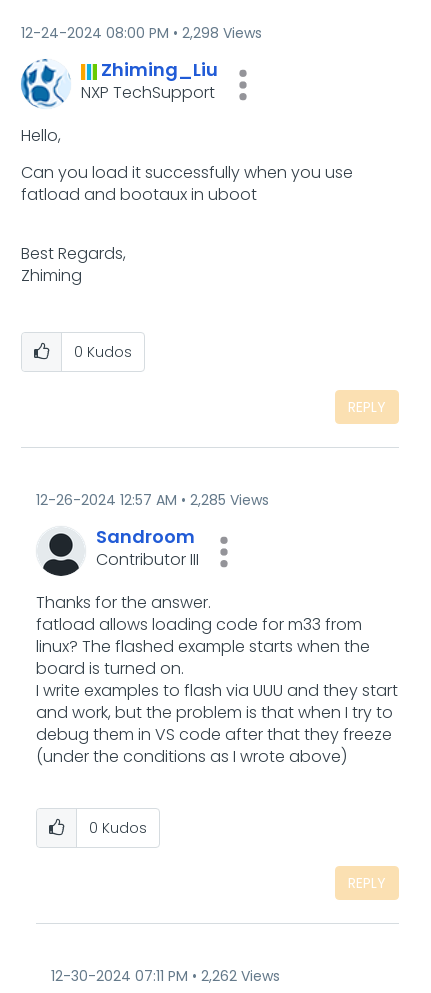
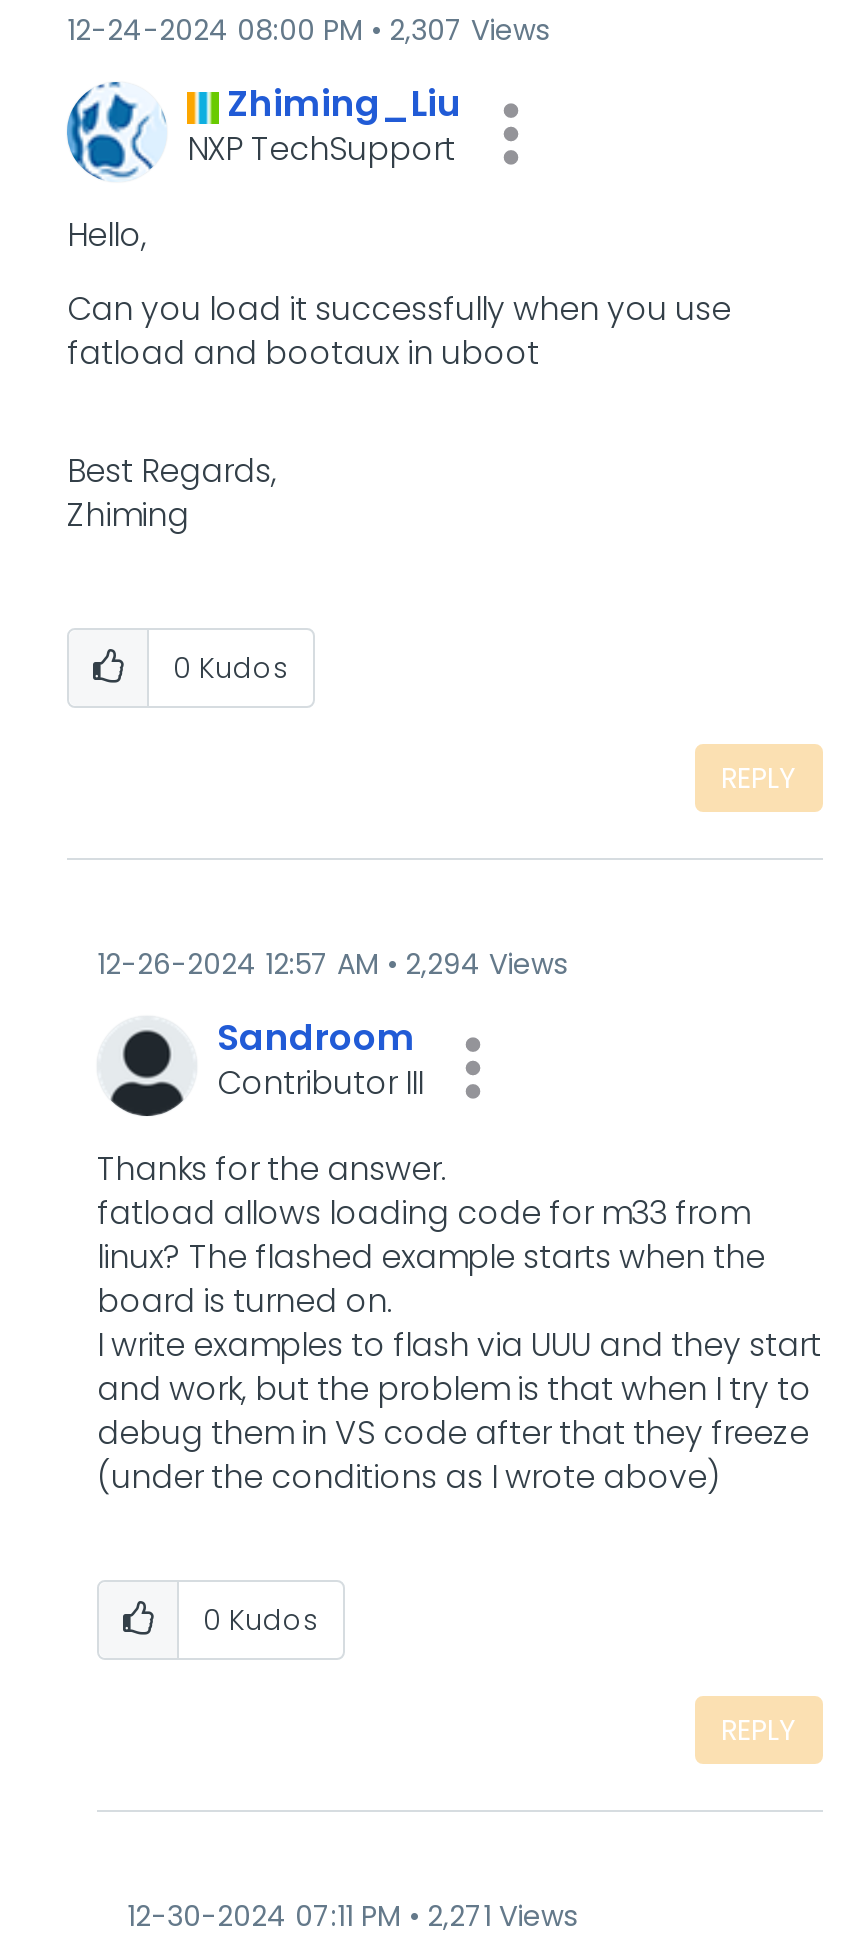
[21,23,262,43] 12-24-2024 08:00 PM 2,298 Views -> [67,10,549,50] 12-24-2024 08:00 PM 2,307 Views
[36,490,269,510] 12-26-2024 12:57 AM 2,285 Views -> [97,944,567,984] 12-26-2024 12:57 AM 2,294 Views
[51,966,280,986] 12-30-2024 07:11 PM 2,262 Views -> [127,1896,577,1936] 12-30-2024 07:11 PM 2,271 Views

